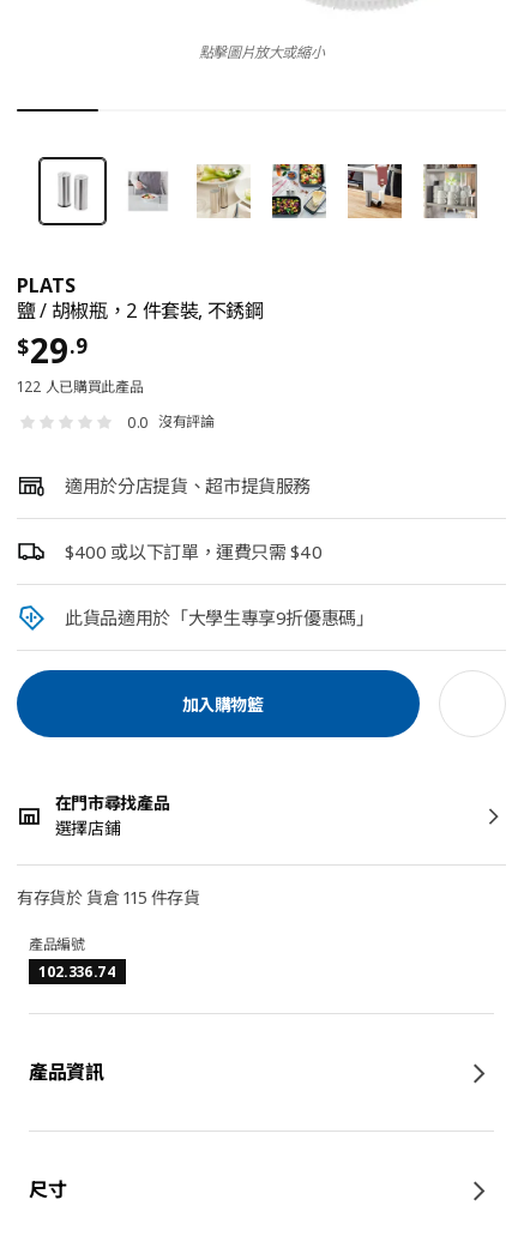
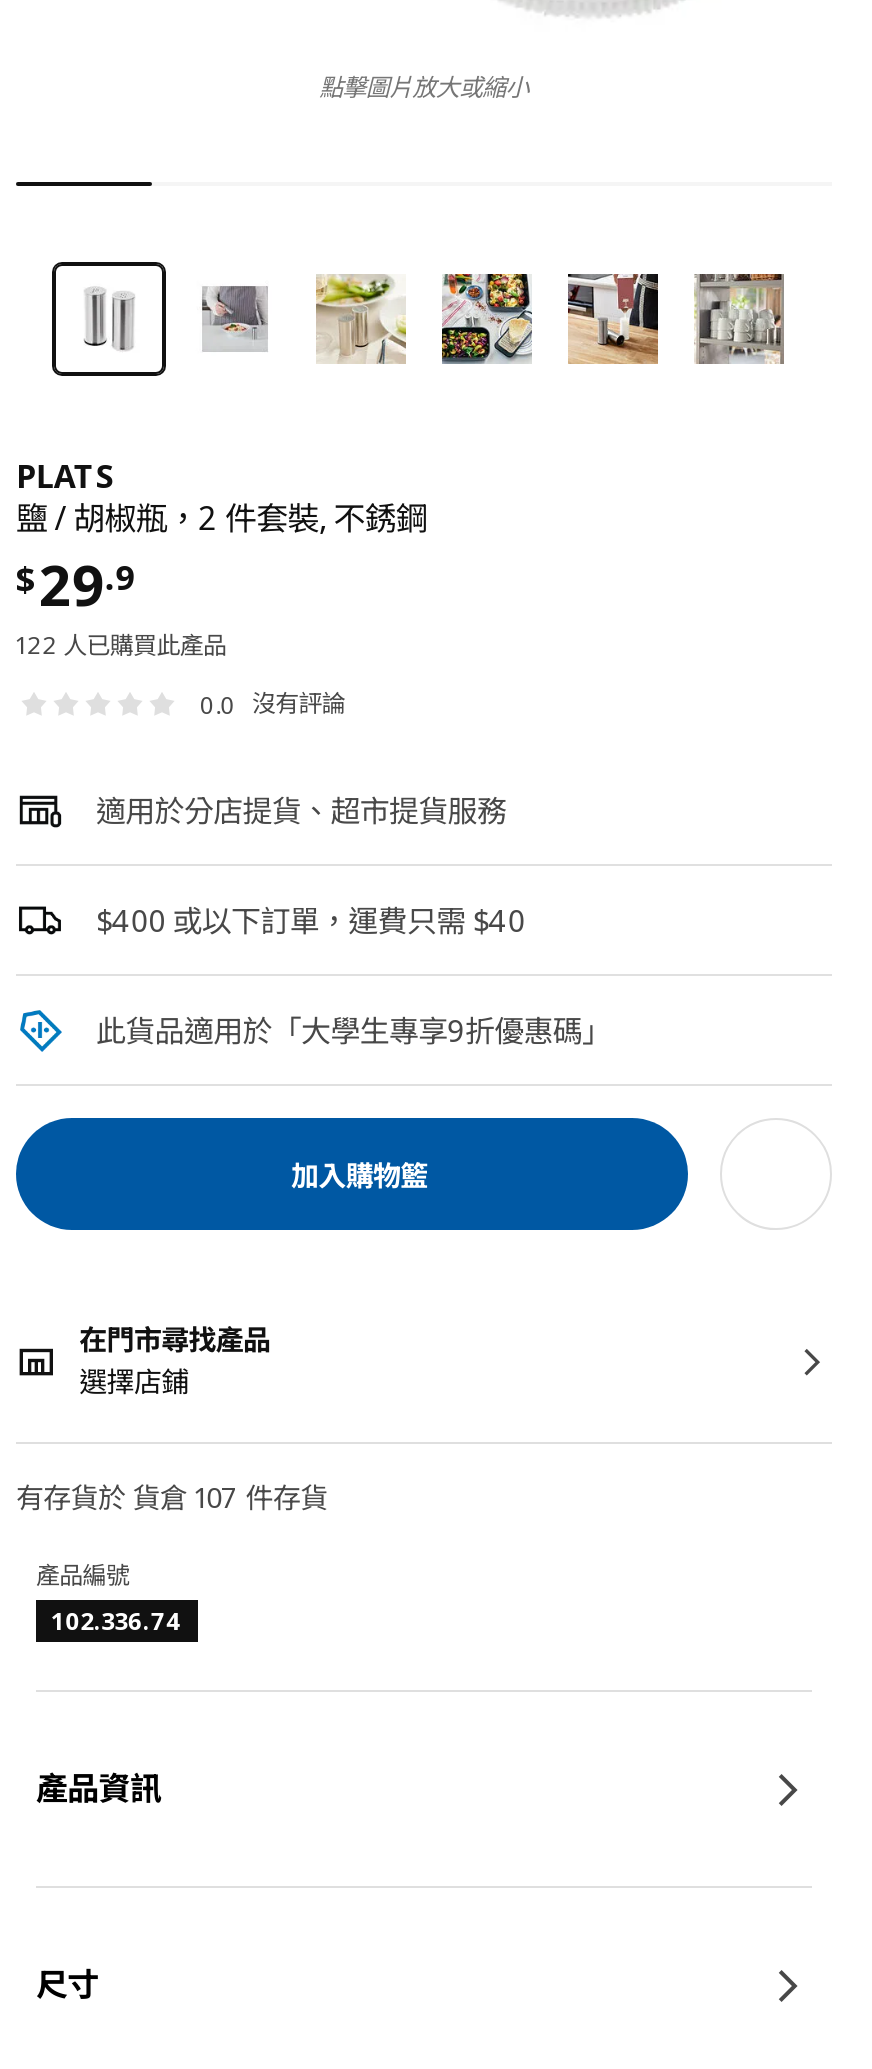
[17,886,200,909] 有存貨於 貨倉 115 件存貨 -> [16,1478,328,1516] 有存貨於 貨倉 107 件存貨

